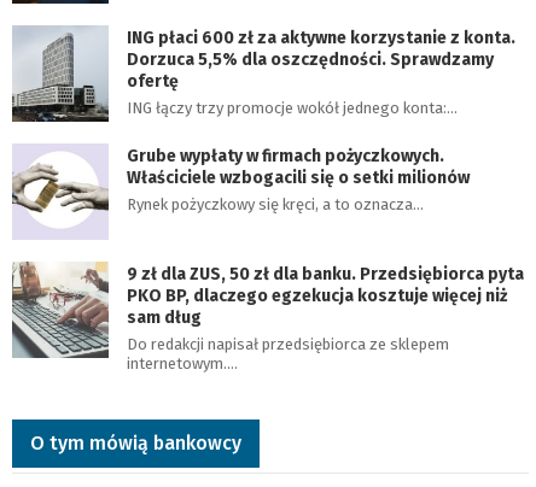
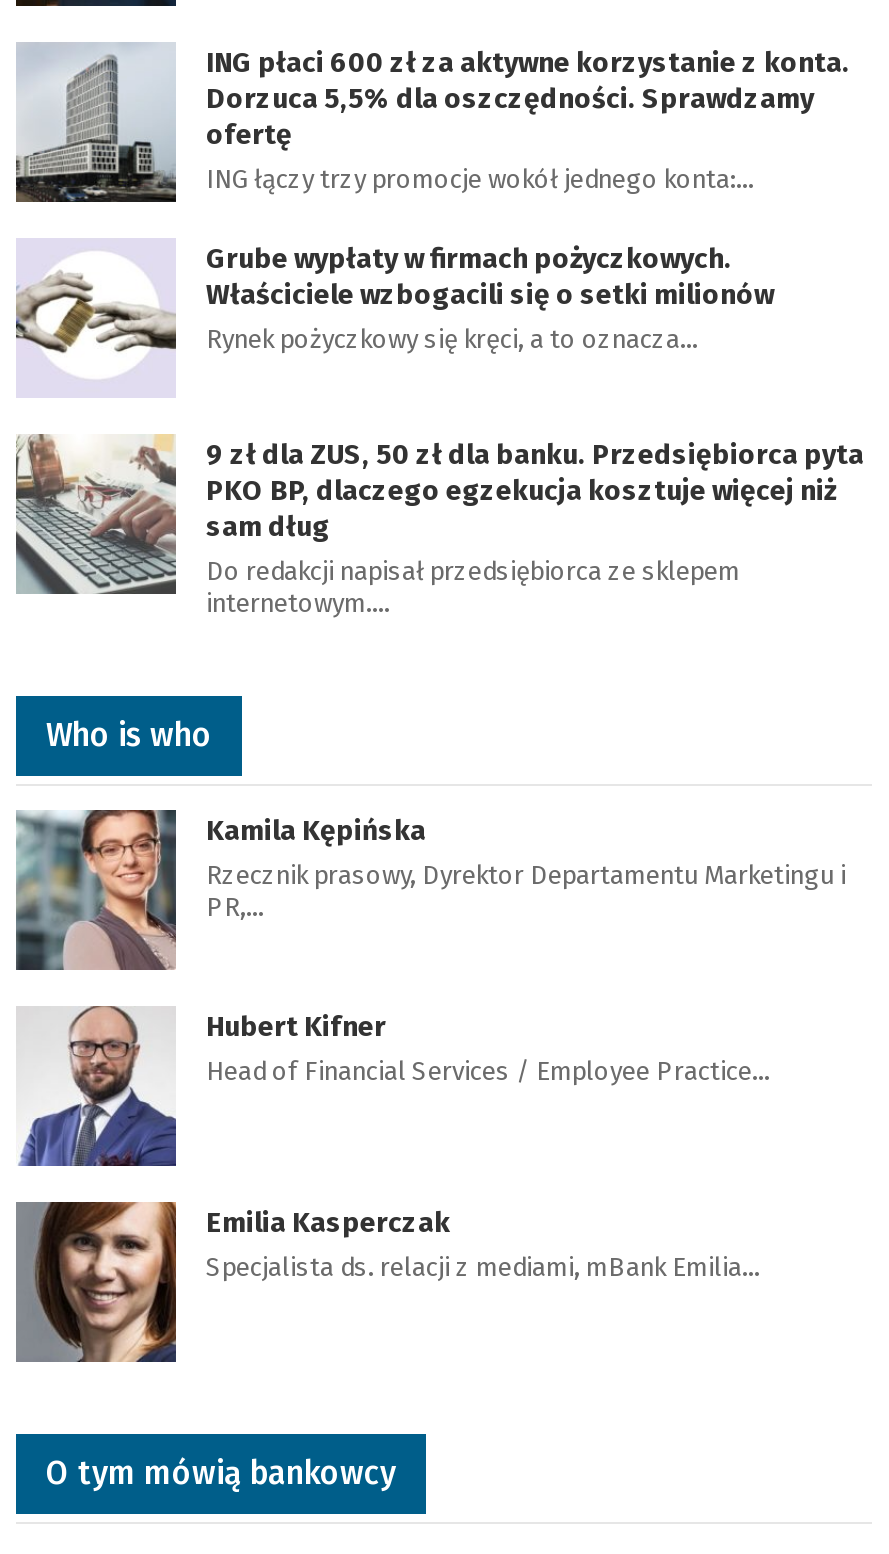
none -> [14,717,846,972] [image] | Who is who | Kamila Kępińska | Rzecznik prasowy, Dyrektor Departamentu Marketingu i | PR,…
none -> [14,1200,760,1364] [image] | Emilia Kasperczak | Specjalista ds. relacji z mediami, mBank Emilia…
none -> [18,1004,770,1168] [image] | Hubert Kifner | Head of Financial Services / Employee Practice…

